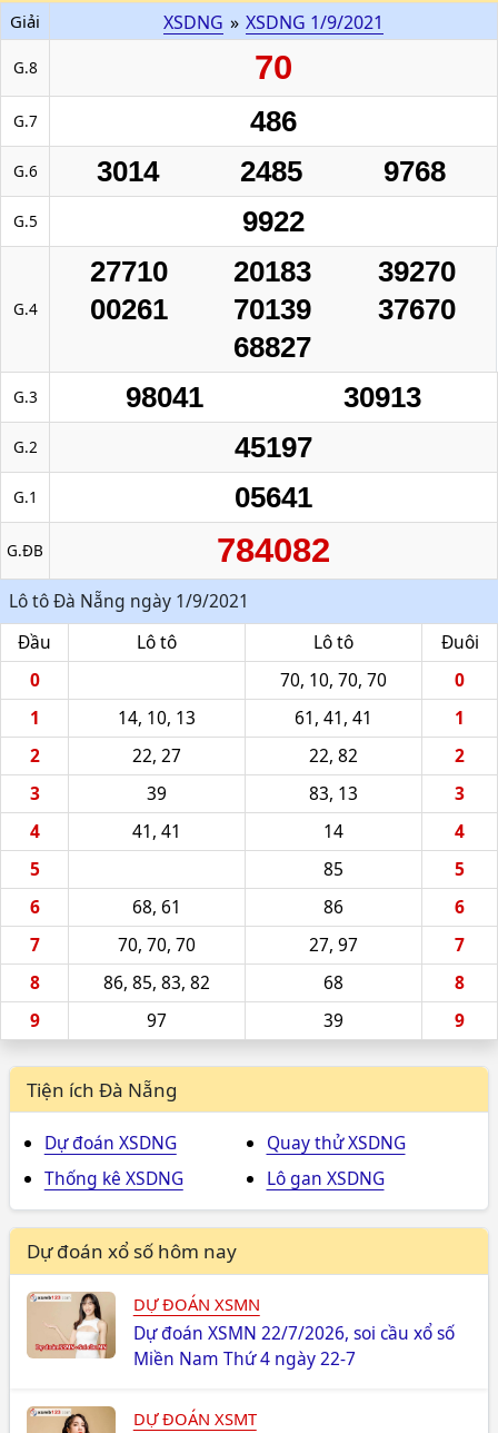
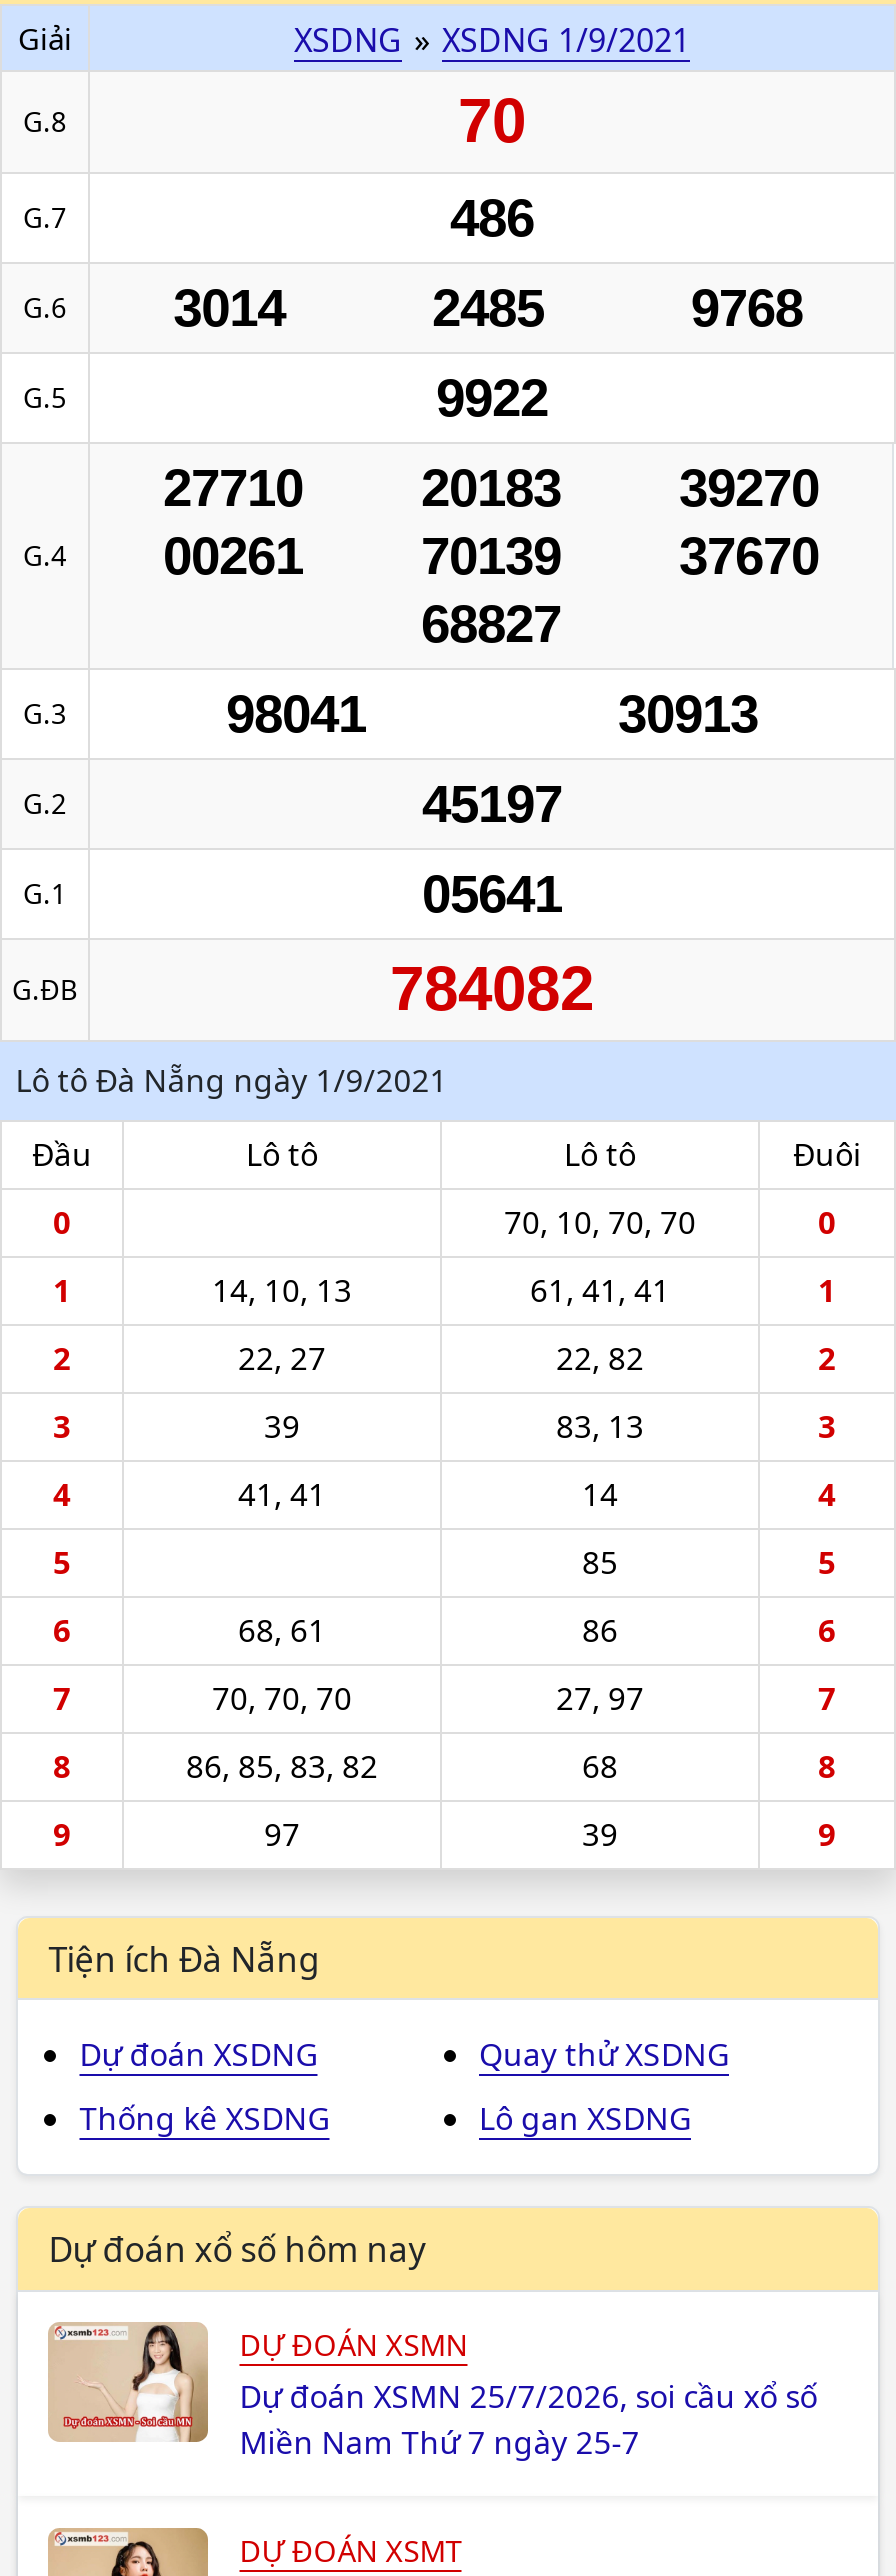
[133,1321,454,1345] Dự đoán XSMN 22/7/2026, soi cầu xổ số -> [240,2374,818,2418] Dự đoán XSMN 25/7/2026, soi cầu xổ số
[133,1346,355,1371] Miền Nam Thứ 4 ngày 22-7 -> [240,2420,640,2464] Miền Nam Thứ 7 ngày 25-7

